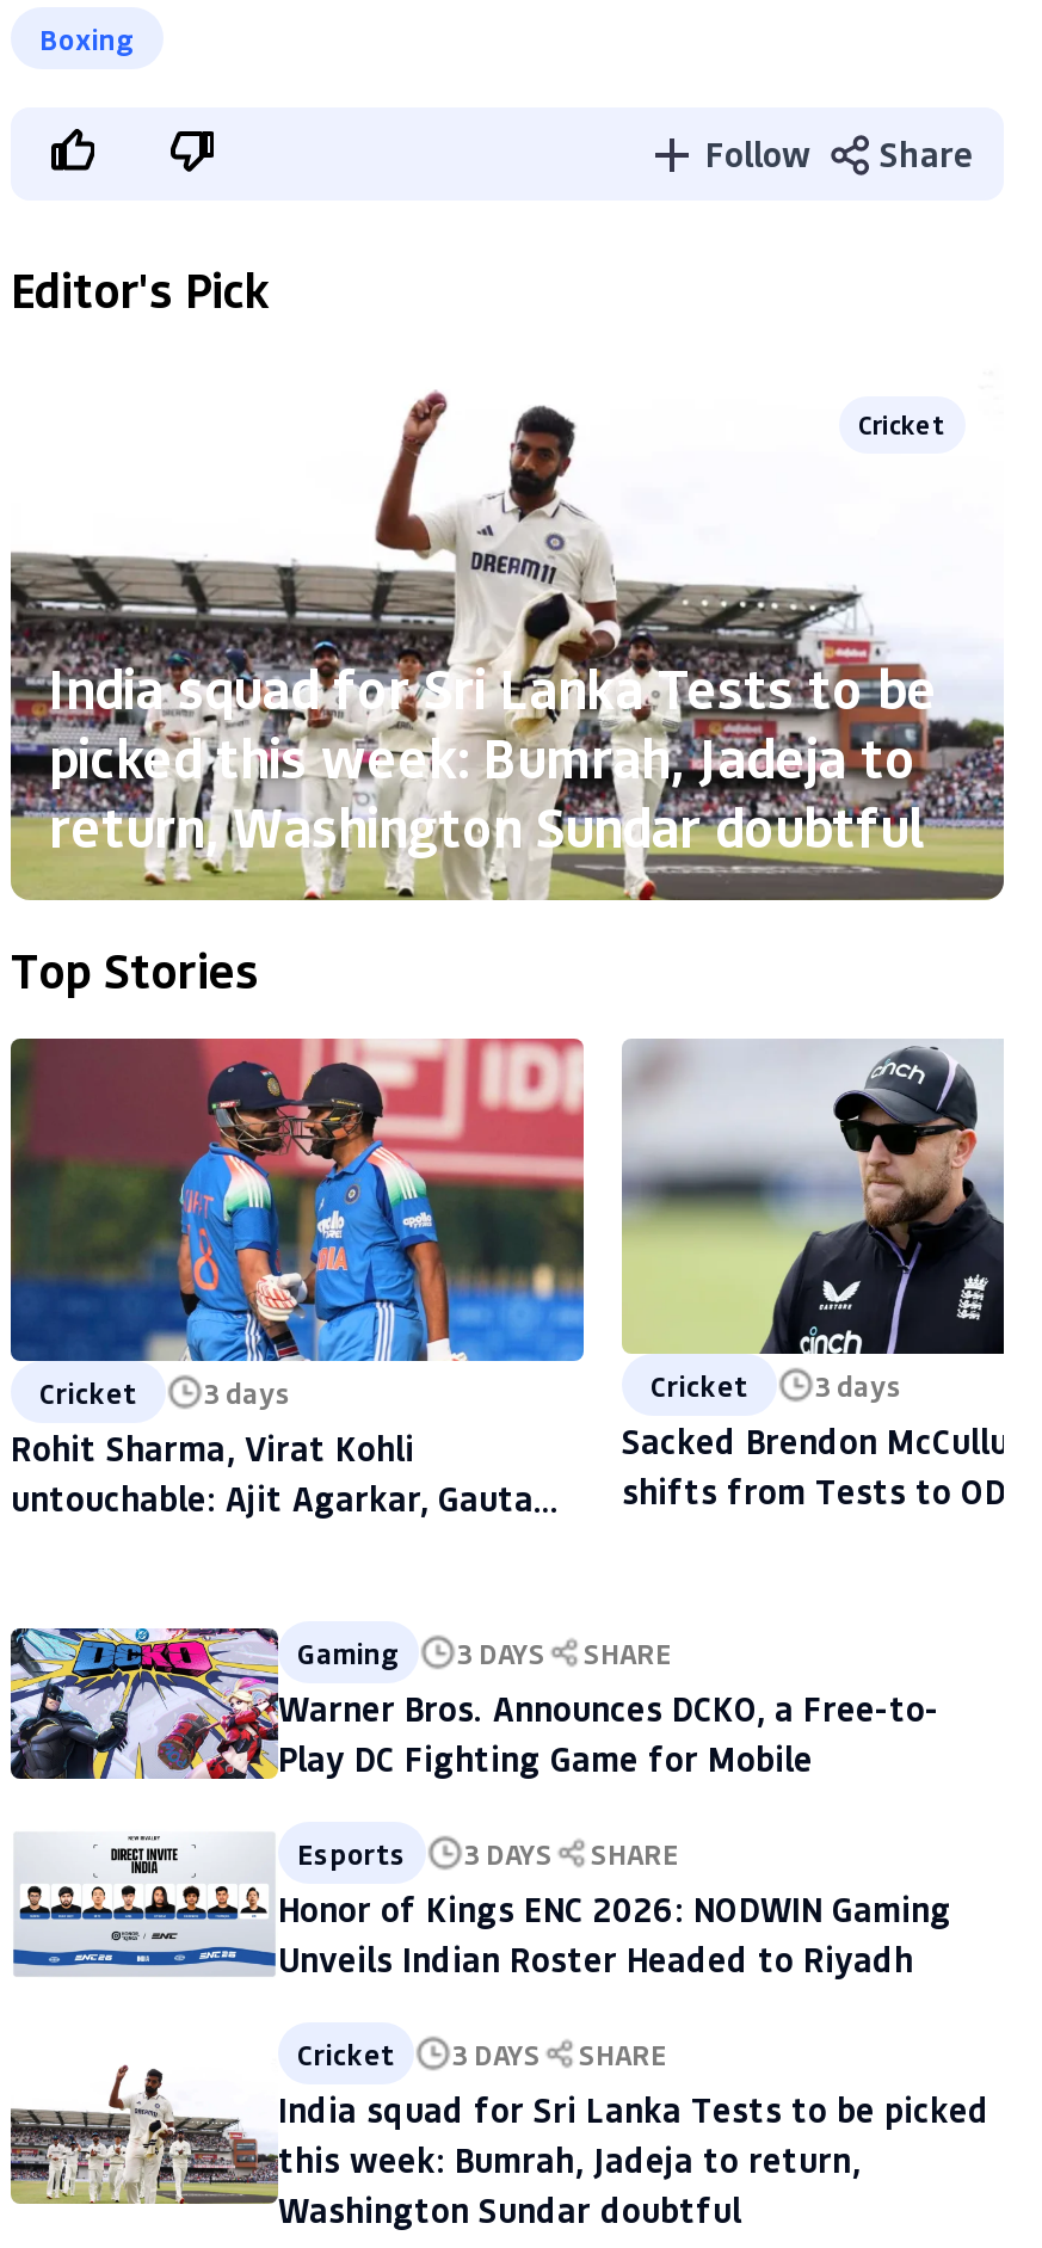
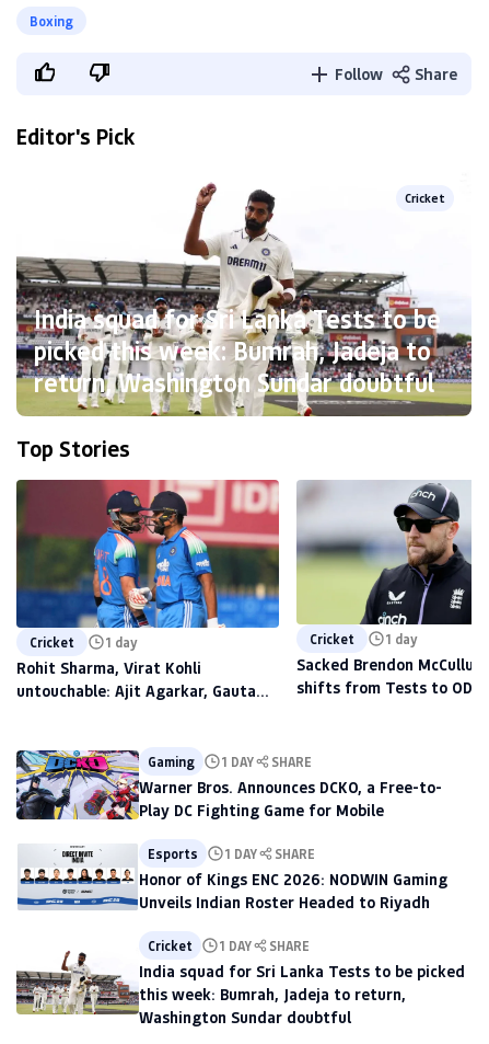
[39,1374,292,1412] Cricket 3 days -> [30,634,138,651] Cricket 1 day
[651,1365,904,1403] Cricket 3 days -> [310,630,418,647] Cricket 1 day
[297,1634,672,1673] Gaming 3 DAYS SHARE -> [148,753,312,771] Gaming 1 DAY SHARE
[297,1835,679,1873] Esports 3 DAYS SHARE -> [148,845,315,863] Esports 1 DAY SHARE
[297,2035,667,2074] Cricket 3 DAYS SHARE -> [148,937,310,955] Cricket 1 DAY SHARE

